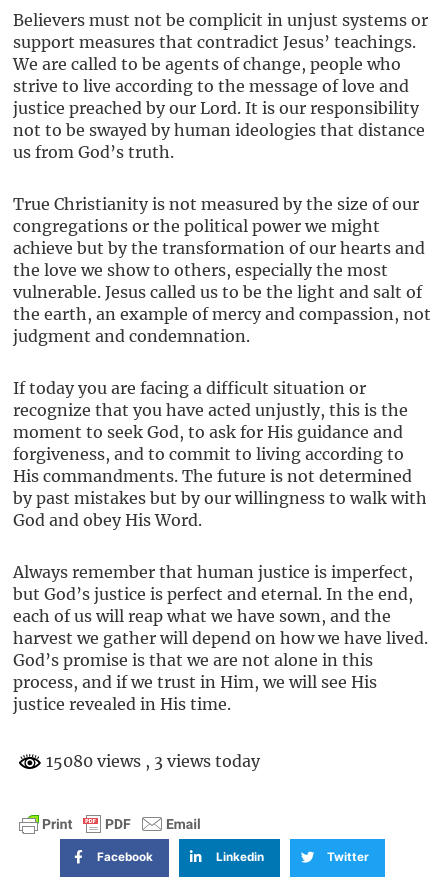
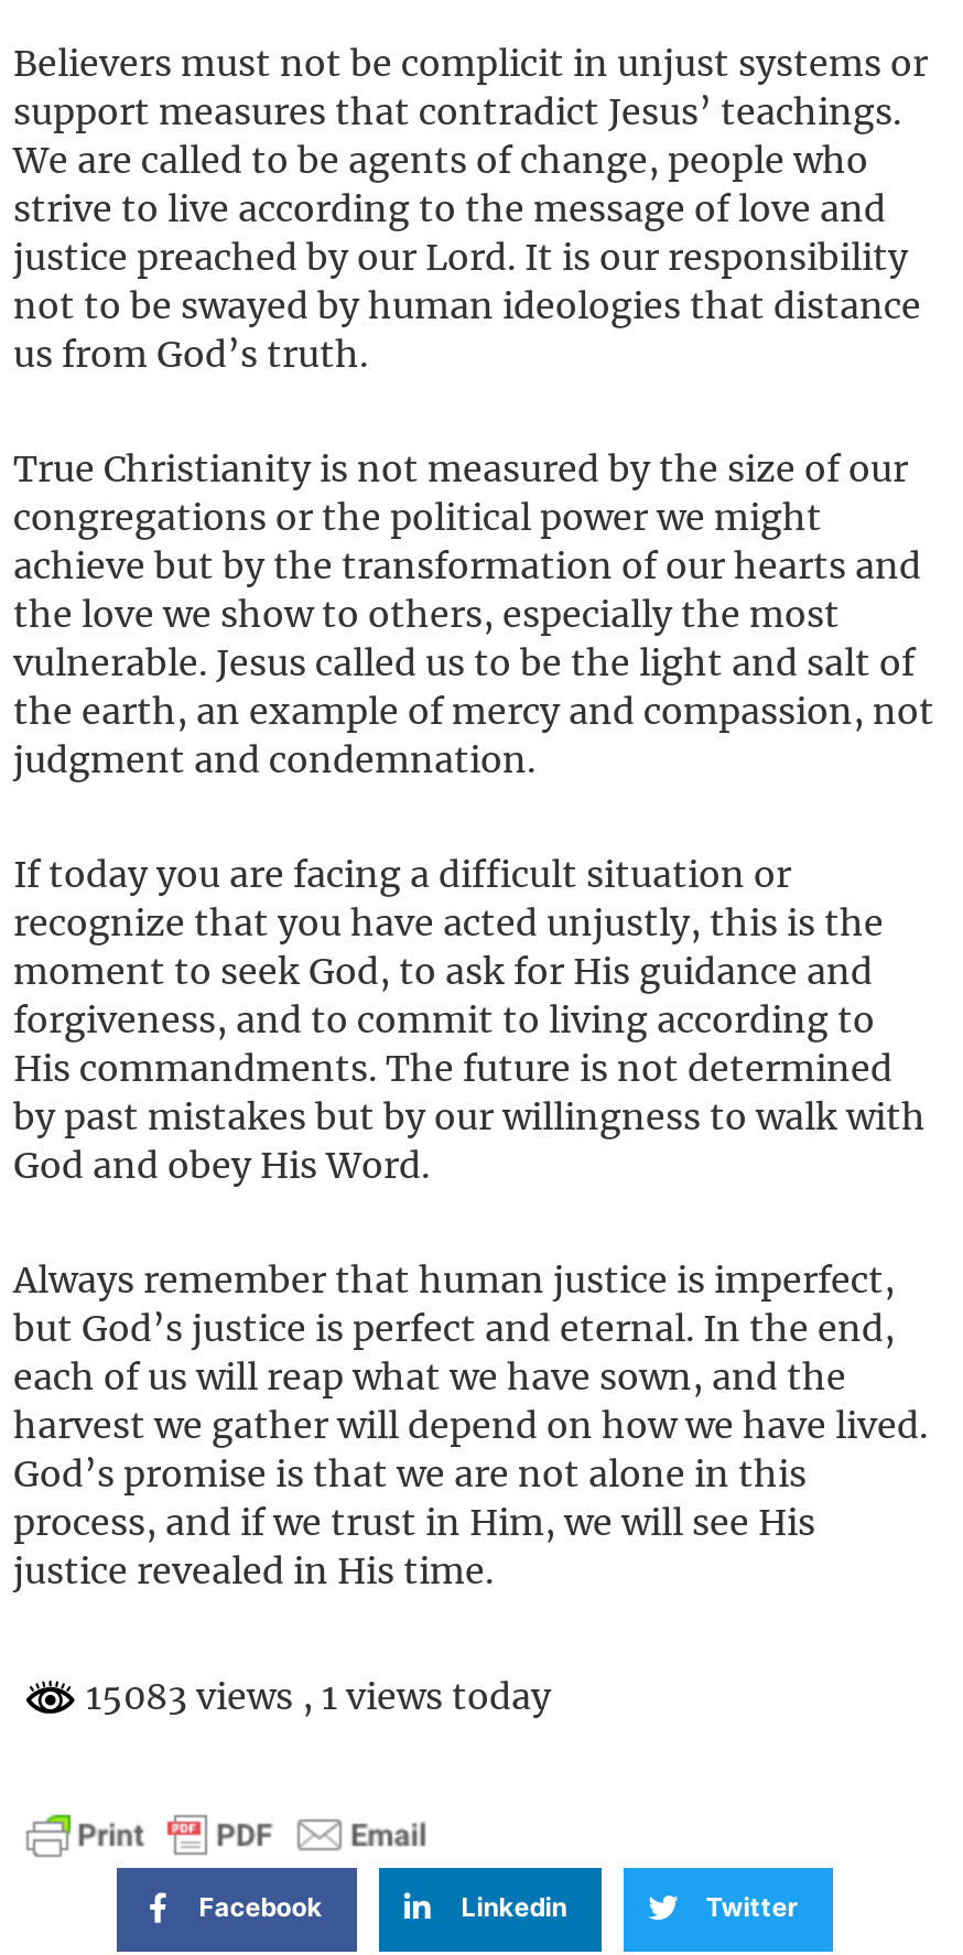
[42,751,260,771] 15080 views, 3 views today -> [77,1674,551,1719] 15083 views, 1 views today

